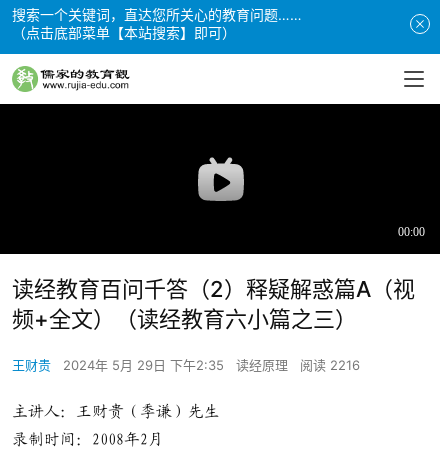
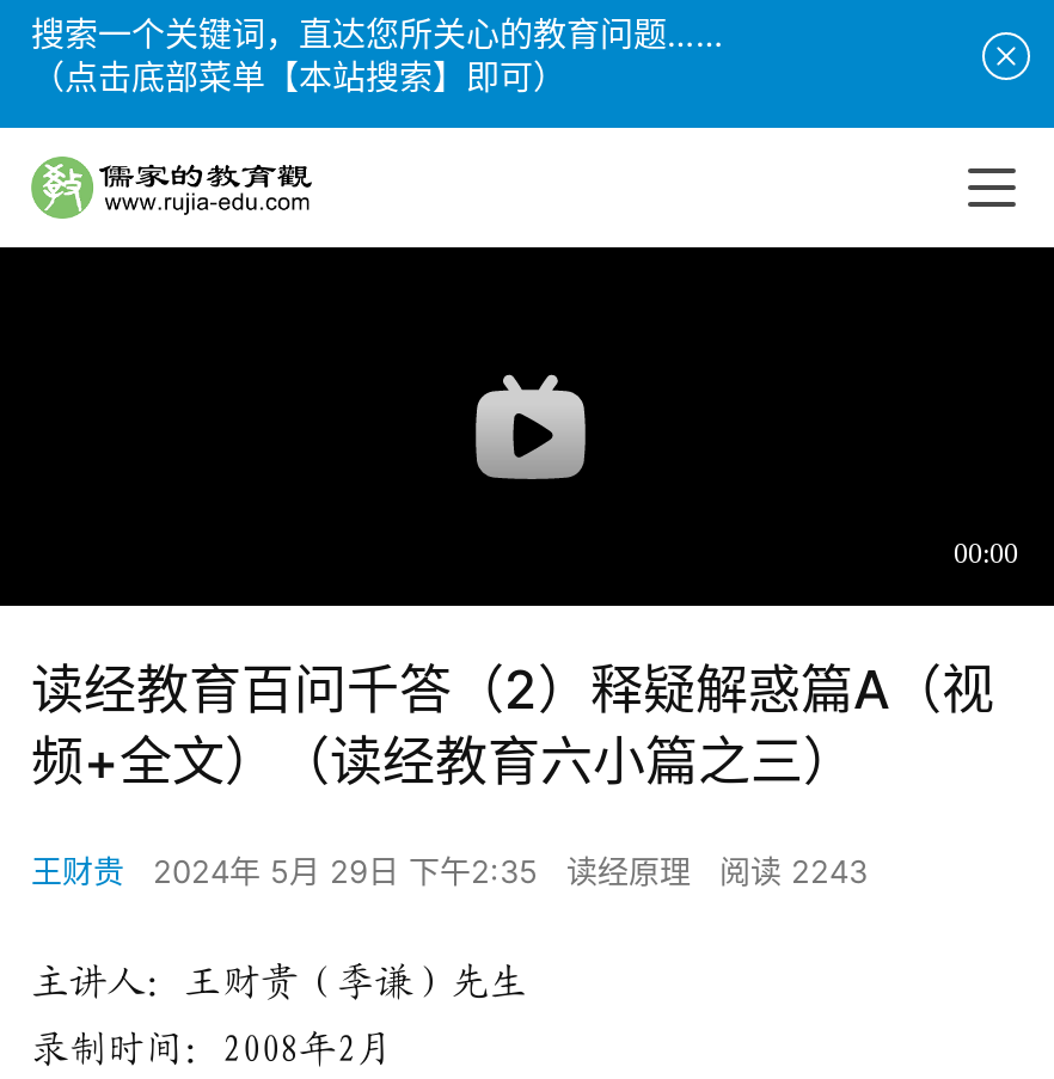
[12,357,360,373] 王财贵 2024年 5月 29日 下午2:35 读经原理 阅读 2216 -> [31,852,868,890] 王财贵 2024年 5月 29日 下午2:35 读经原理 阅读 2243

